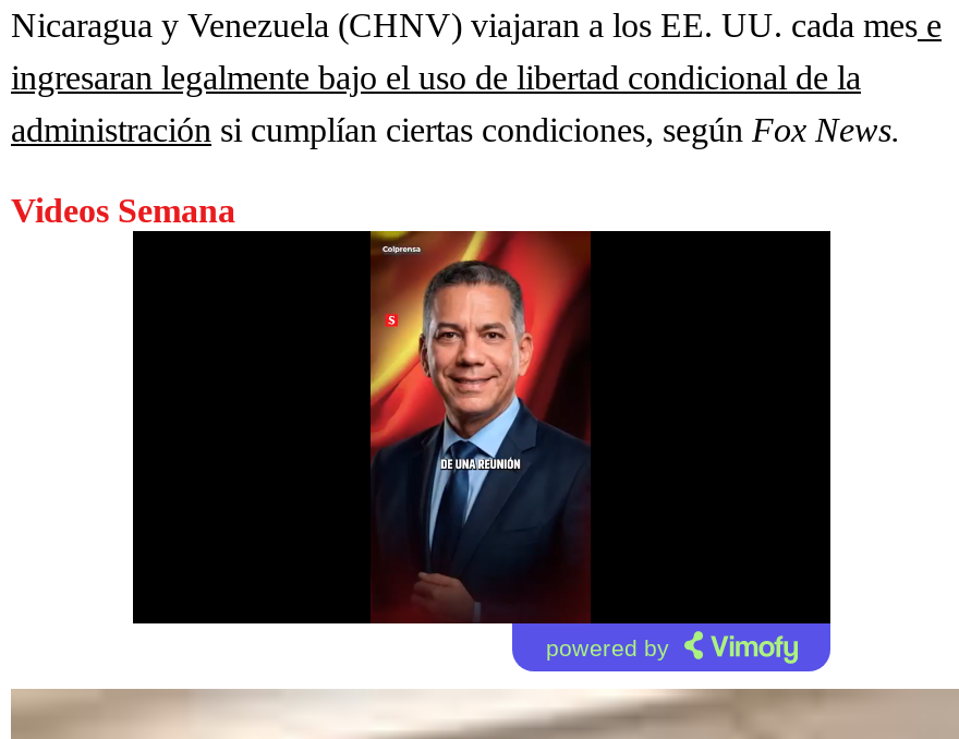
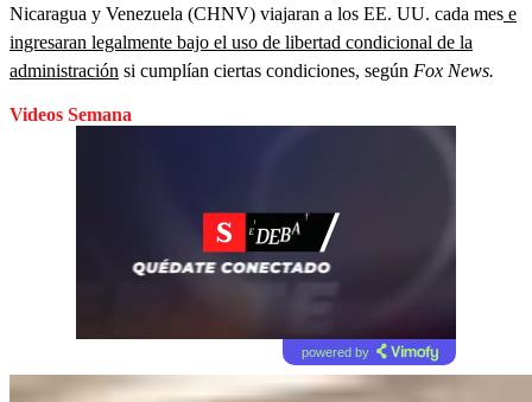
[133,229,830,623] [image] -> [76,125,456,339] [image]

